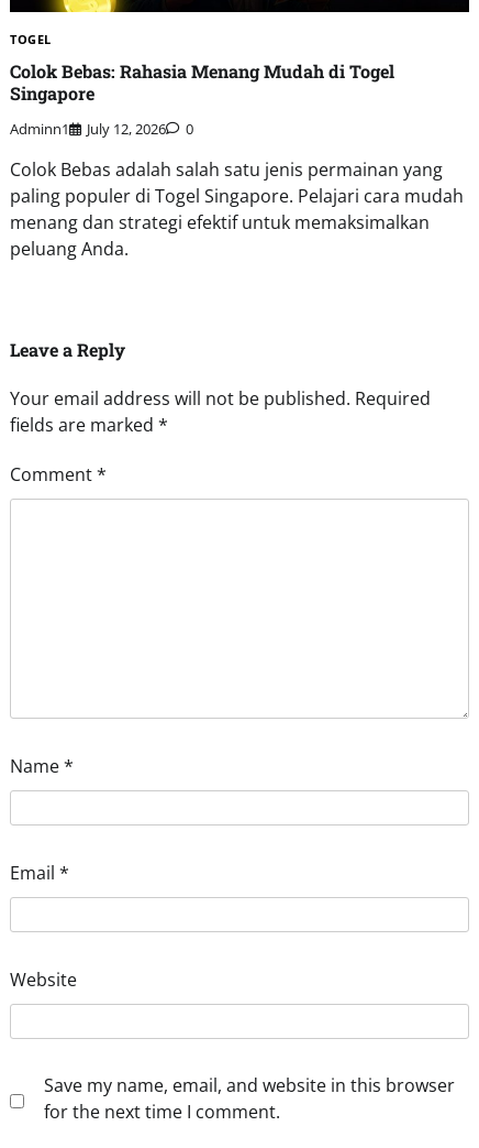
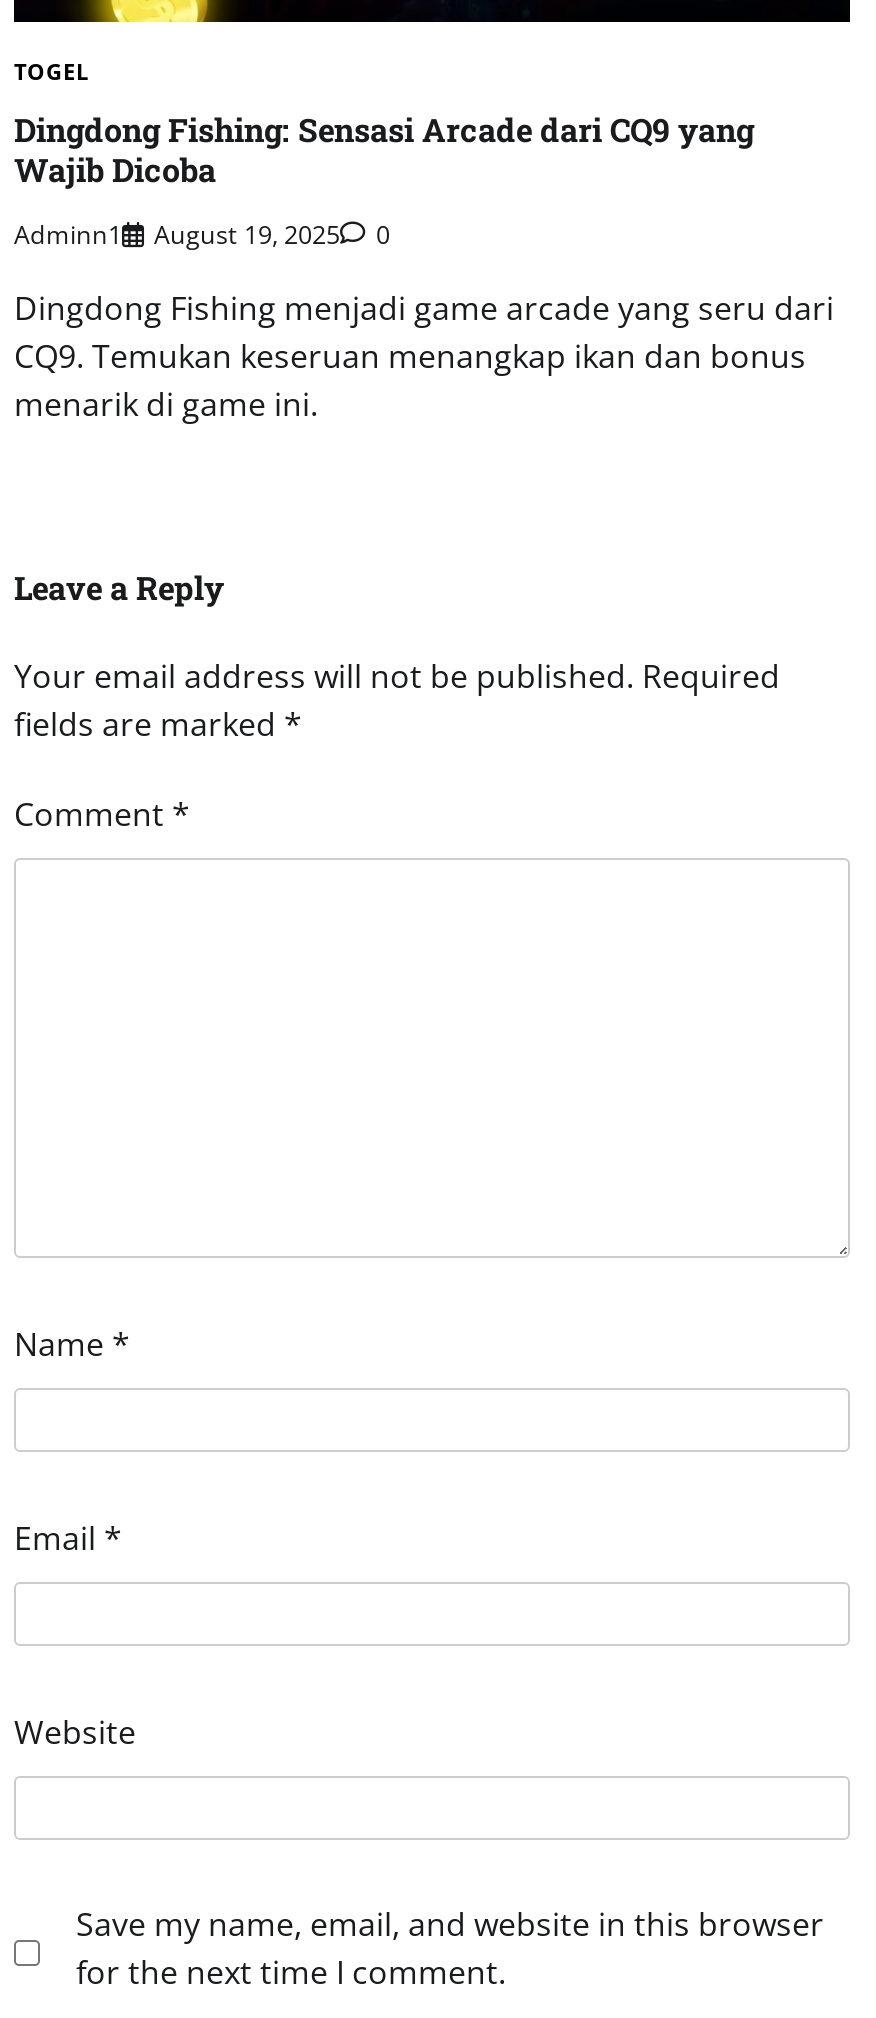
[10,59,394,104] Colok Bebas: Rahasia Menang Mudah di Togel | Singapore -> [14,108,754,190] Dingdong Fishing: Sensasi Arcade dari CQ9 yang | Wajib Dicoba
[10,119,193,139] Adminn1 July 12, 2026 0 -> [14,216,390,252] Adminn1 August 19, 2025 0
[10,158,464,261] Colok Bebas adalah salah satu jenis permainan yang | paling populer di Togel Singapore. Pelajari cara mudah | menang dan strategi efektif untuk memaksimalkan | peluang Anda. -> [14,286,834,426] Dingdong Fishing menjadi game arcade yang seru dari | CQ9. Temukan keseruan menangkap ikan dan bonus | menarik di game ini.

